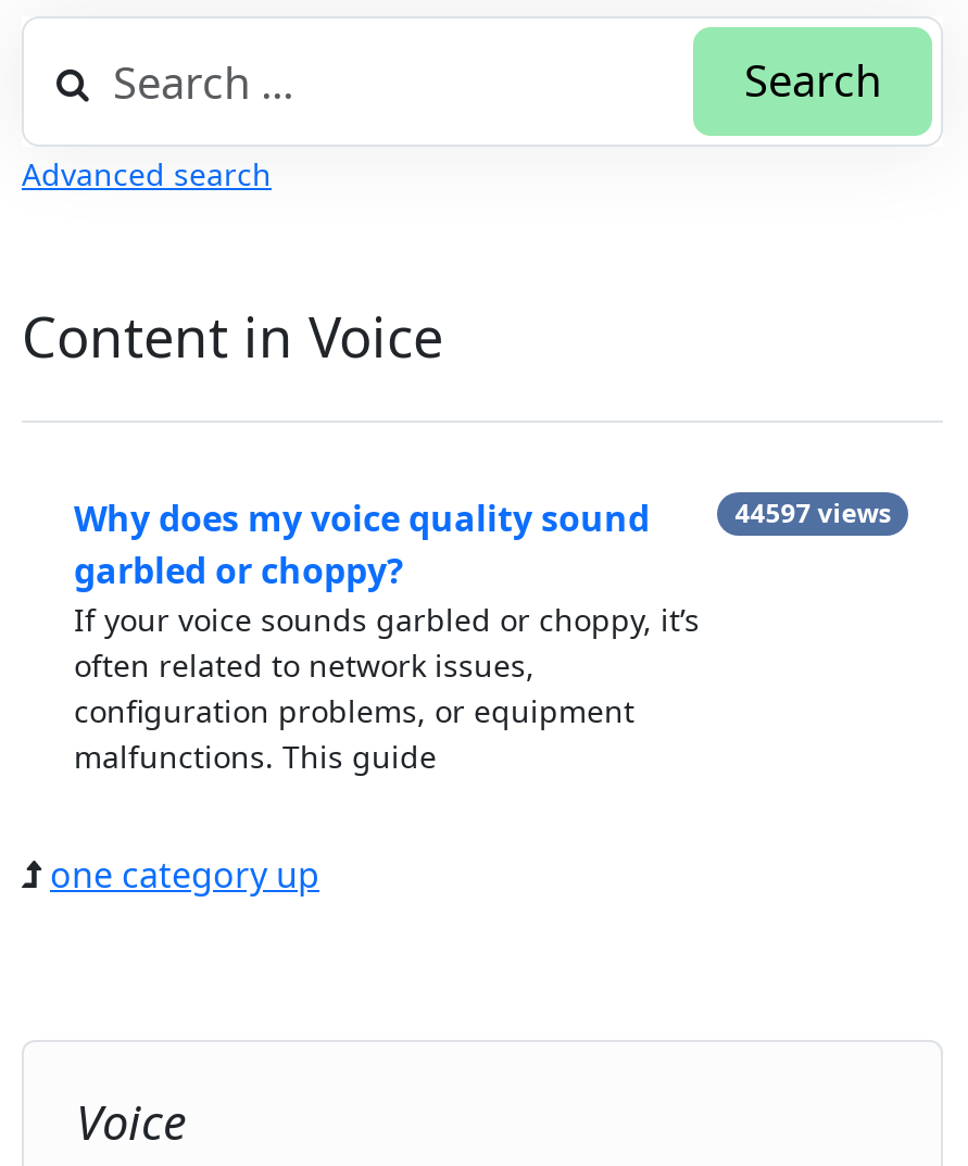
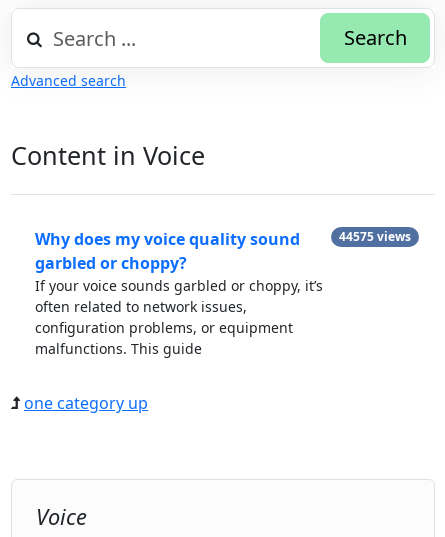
[735,495,891,532] 44597 views -> [339,228,411,245] 44575 views

